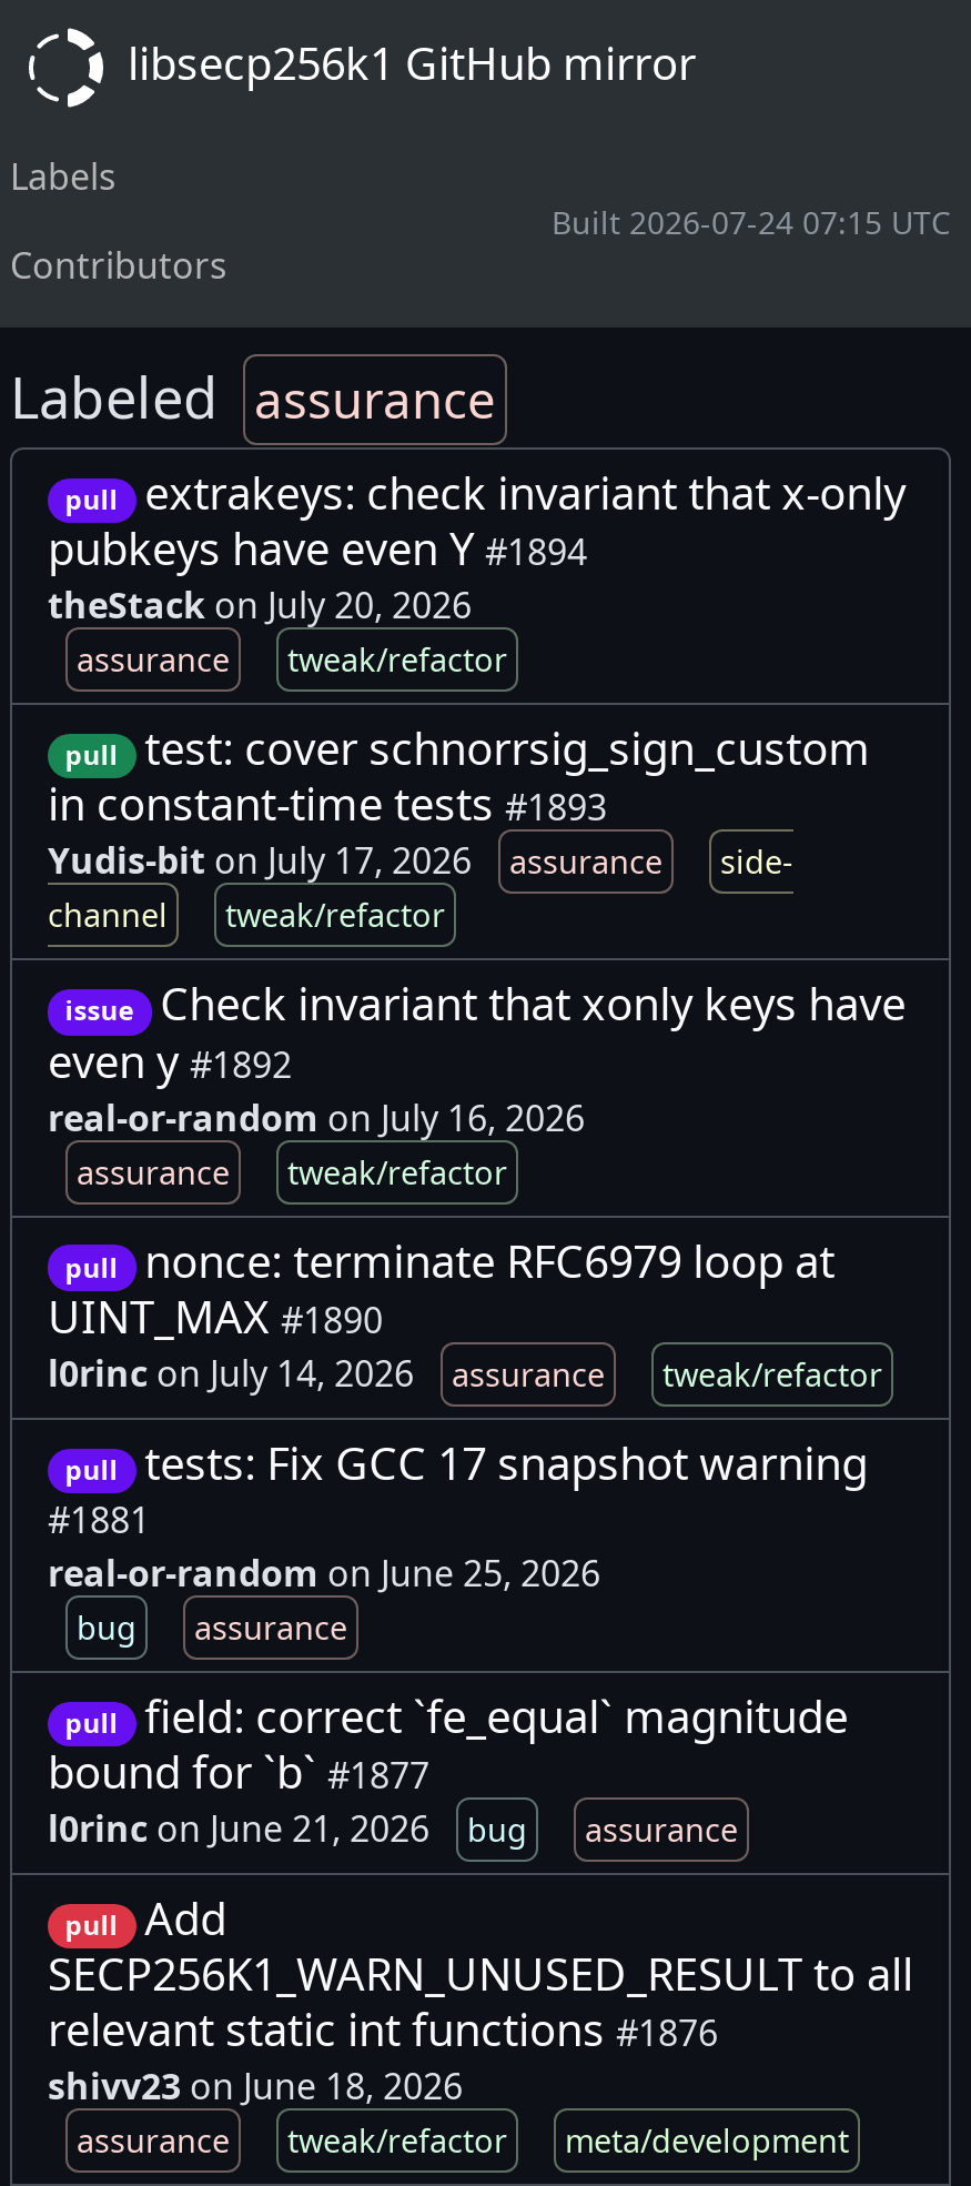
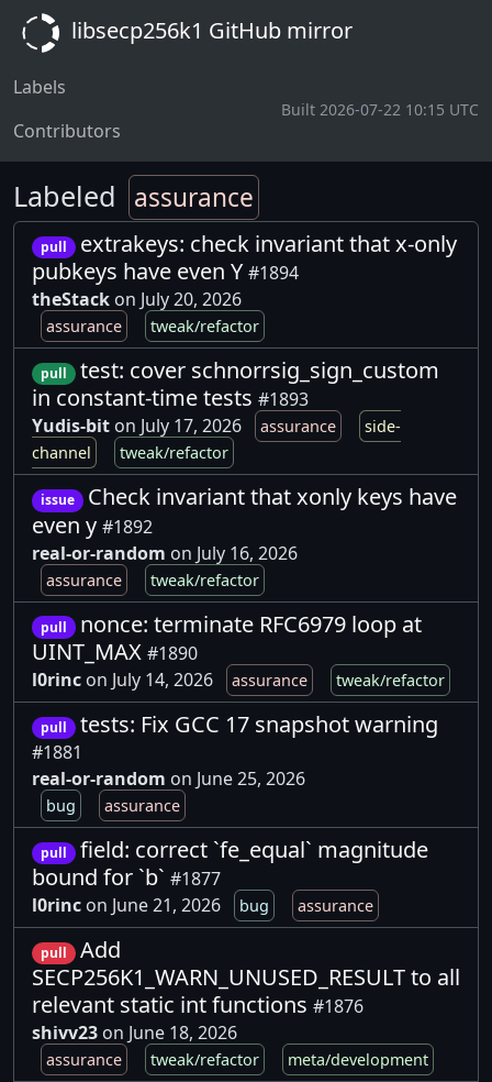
[552,200,951,242] Built 2026-07-24 07:15 UTC -> [281,98,479,119] Built 2026-07-22 10:15 UTC

